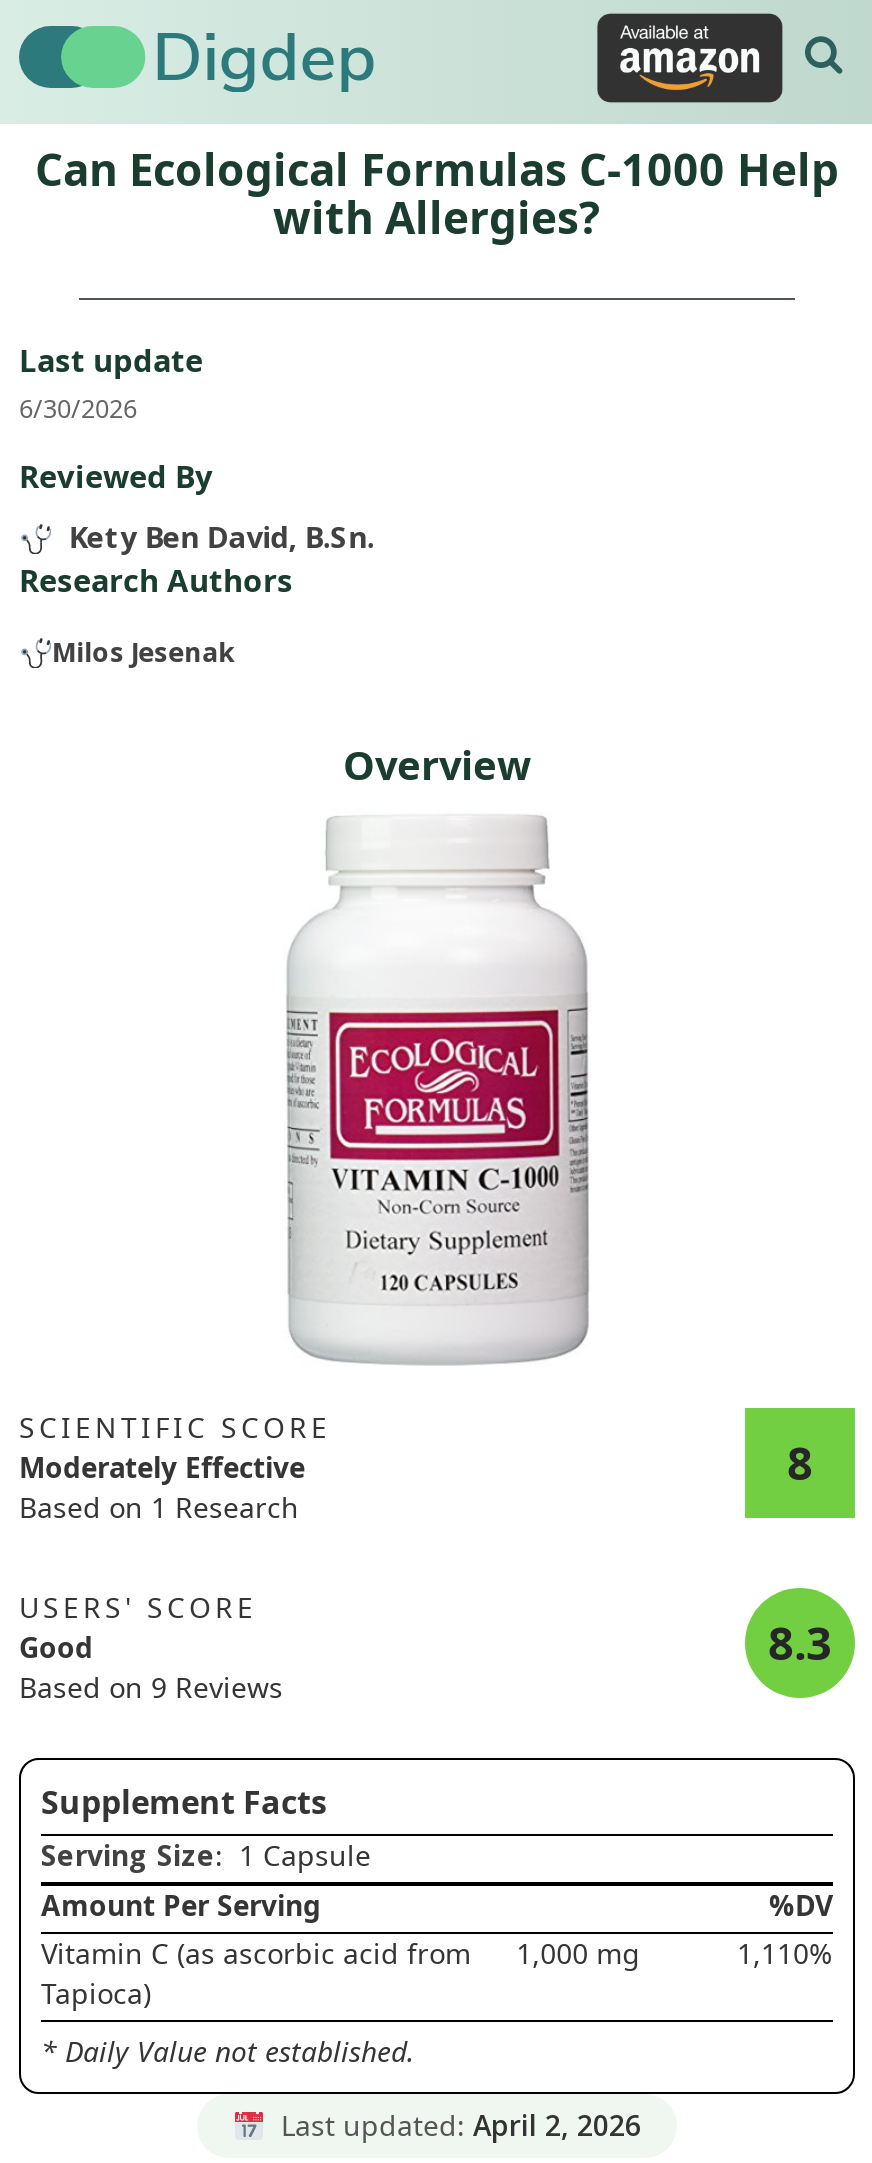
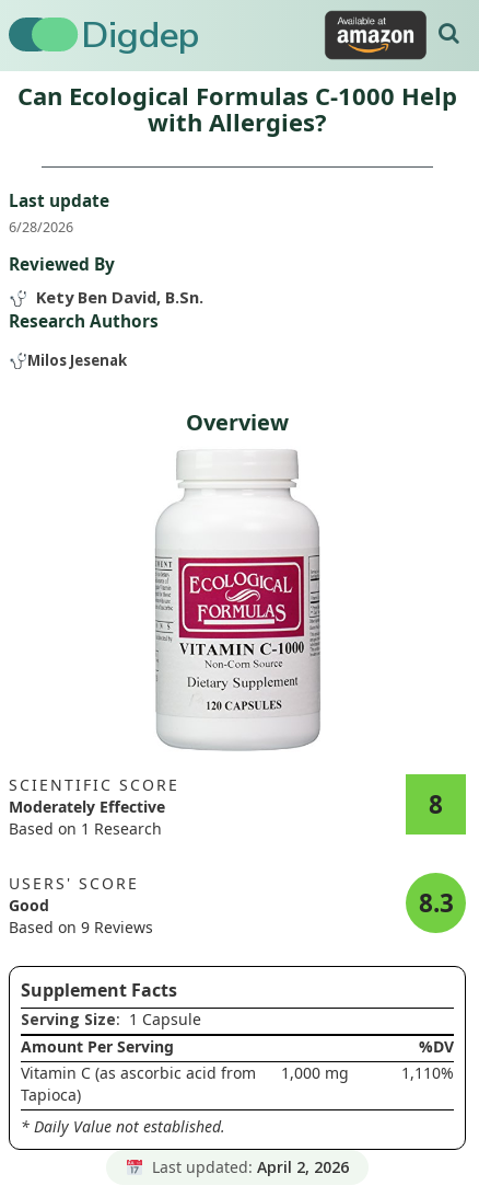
[19,392,137,426] 6/30/2026 -> [9,218,73,237] 6/28/2026

